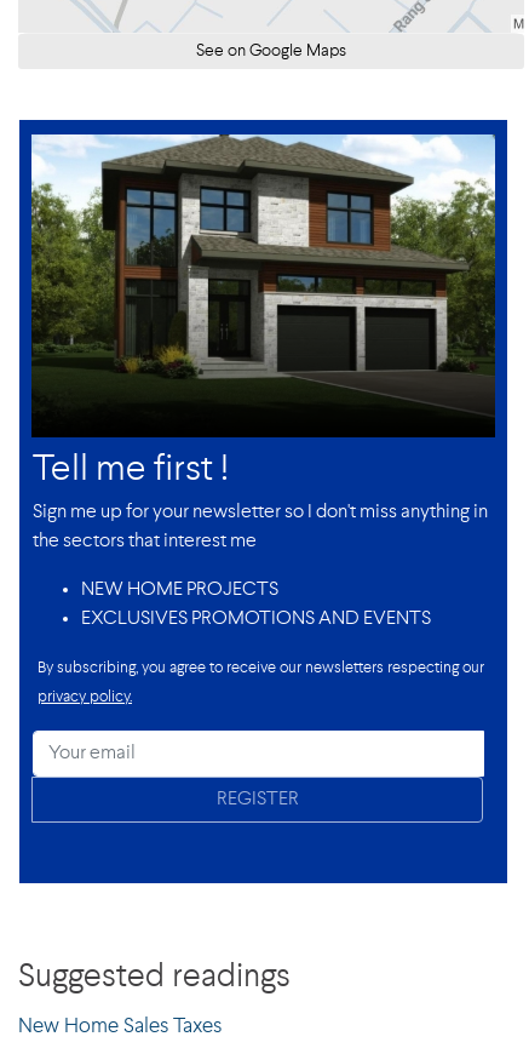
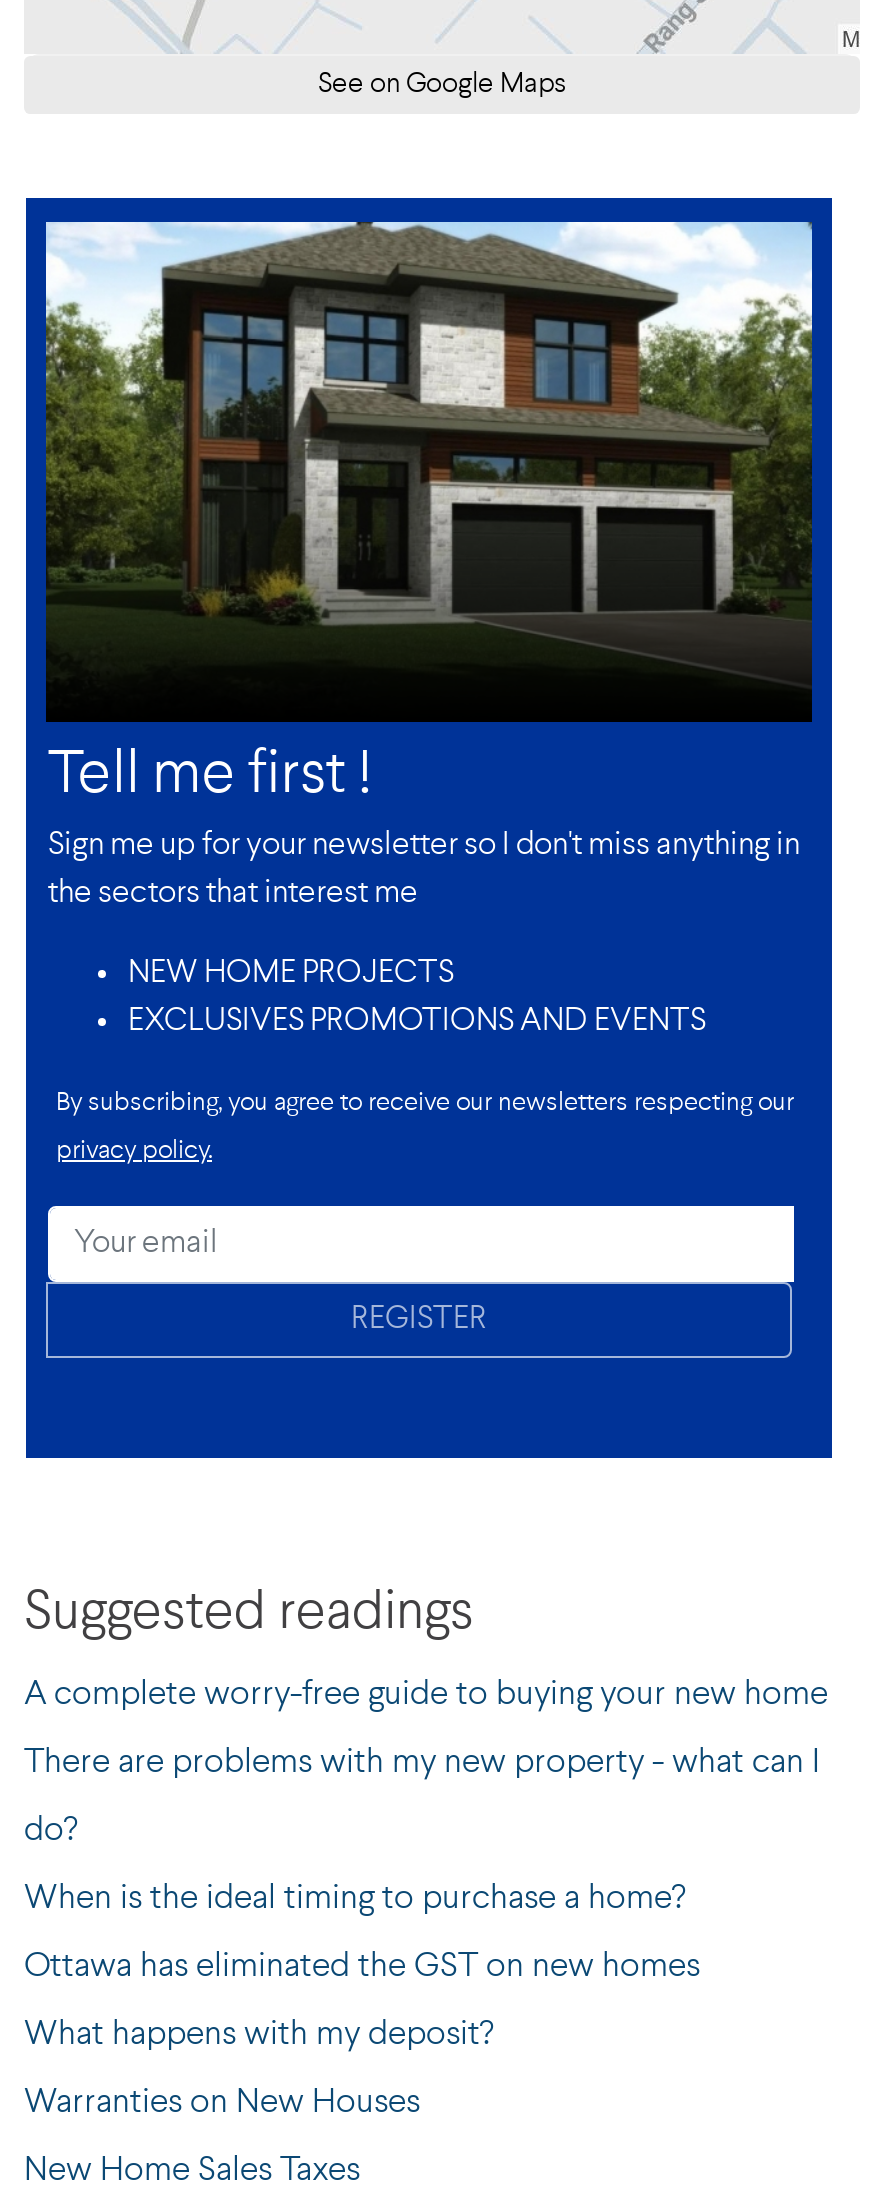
none -> [24,1677,828,2119] A complete worry-free guide to buying your new home | There are problems with my new property - what can I | do? | When is the ideal timing to purchase a home? | Ottawa has eliminated the GST on new homes | What happens with my deposit? | Warranties on New Houses

